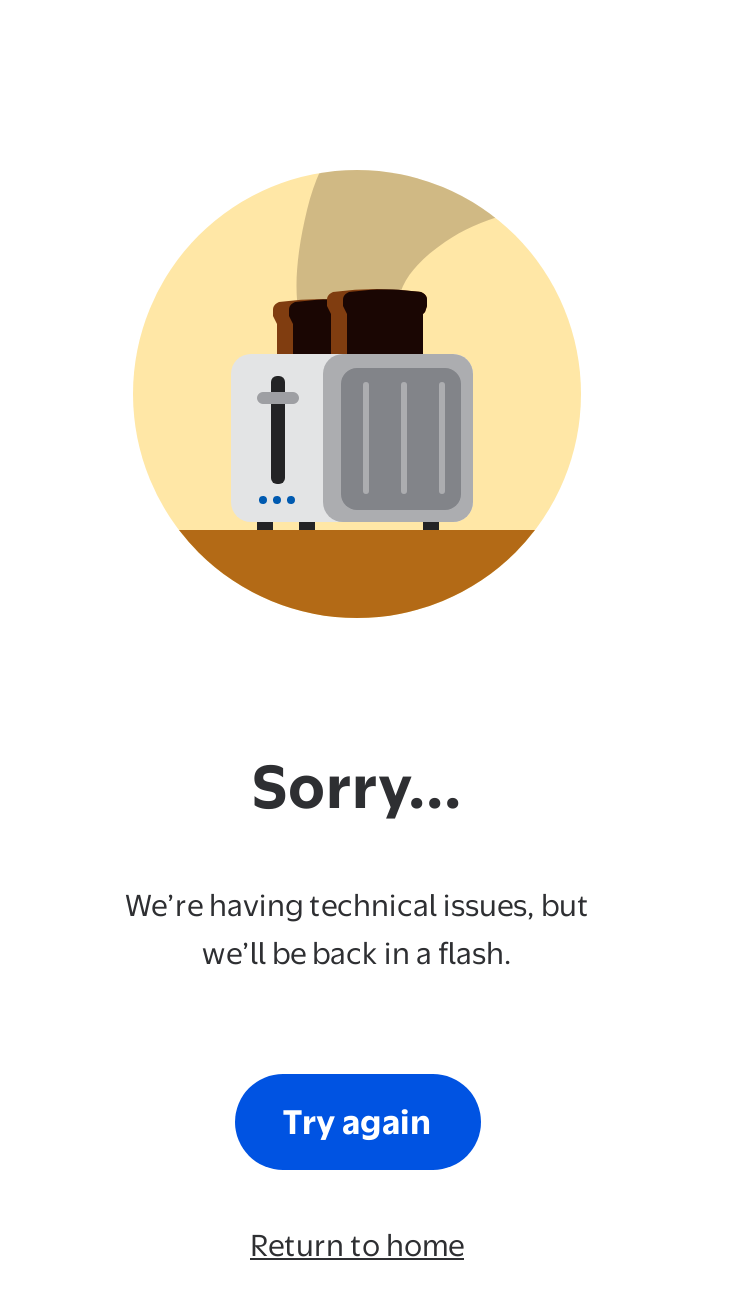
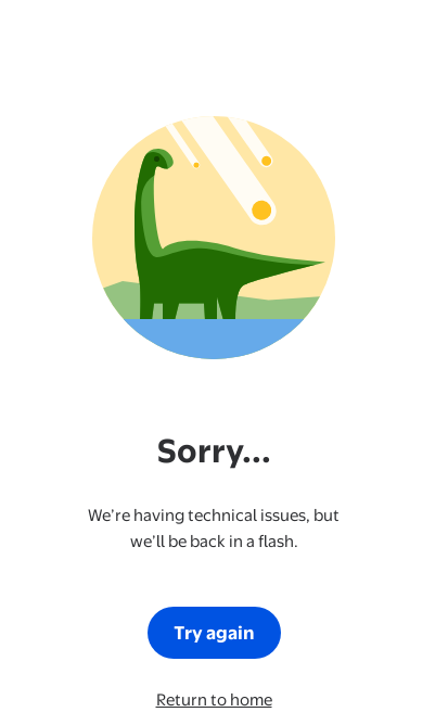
[155,170,555,620] [image] -> [103,117,324,360] [image]

